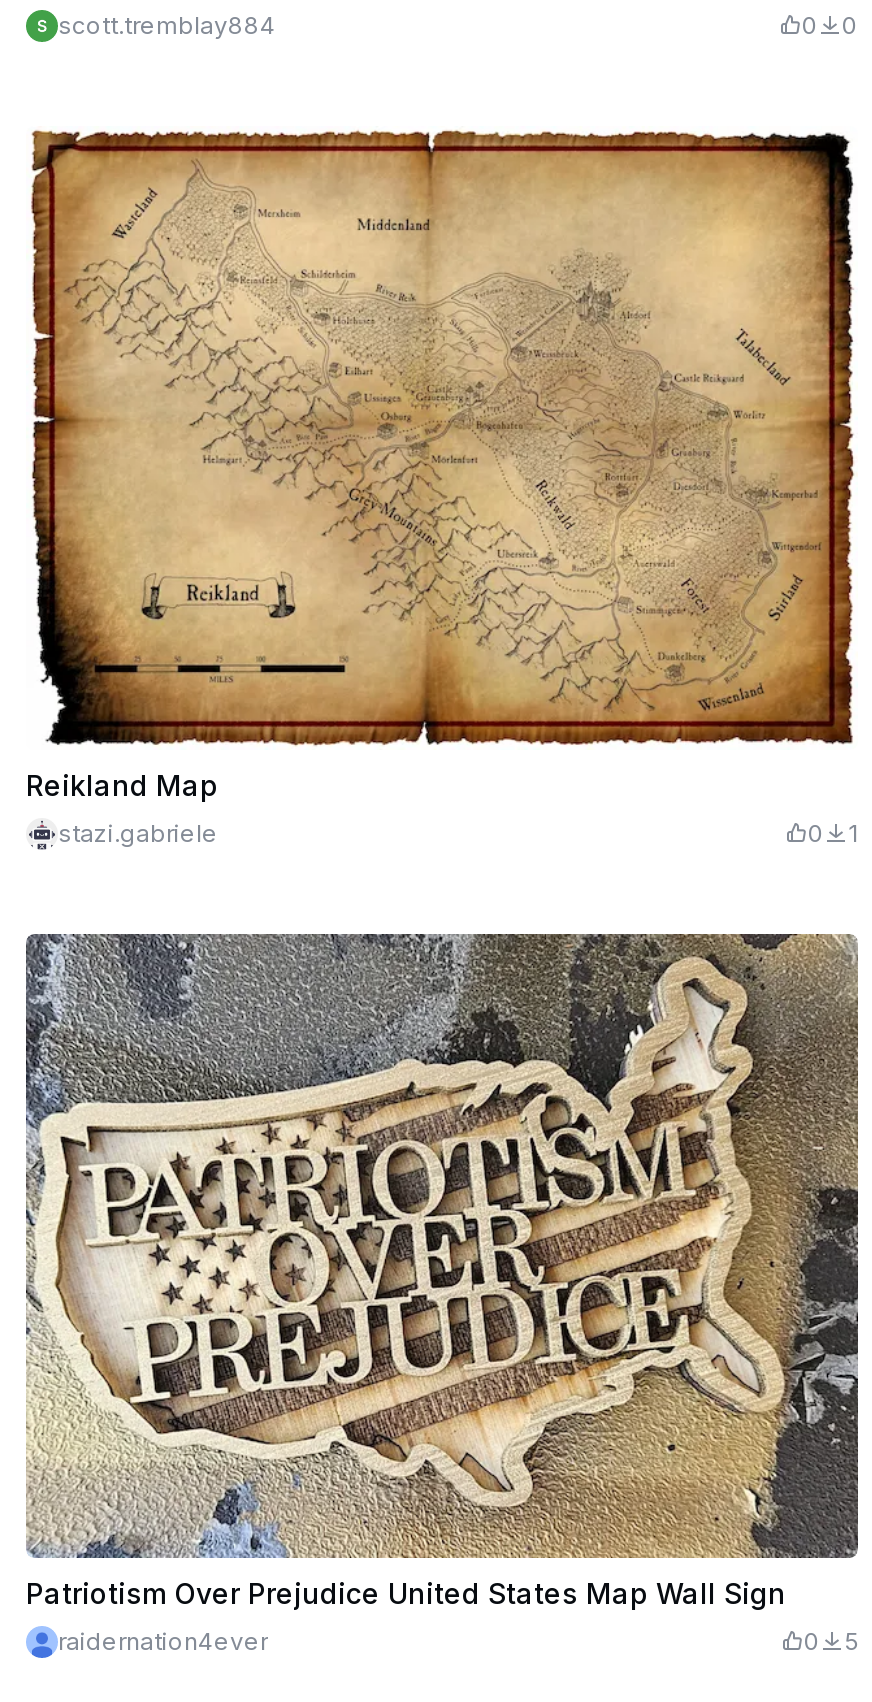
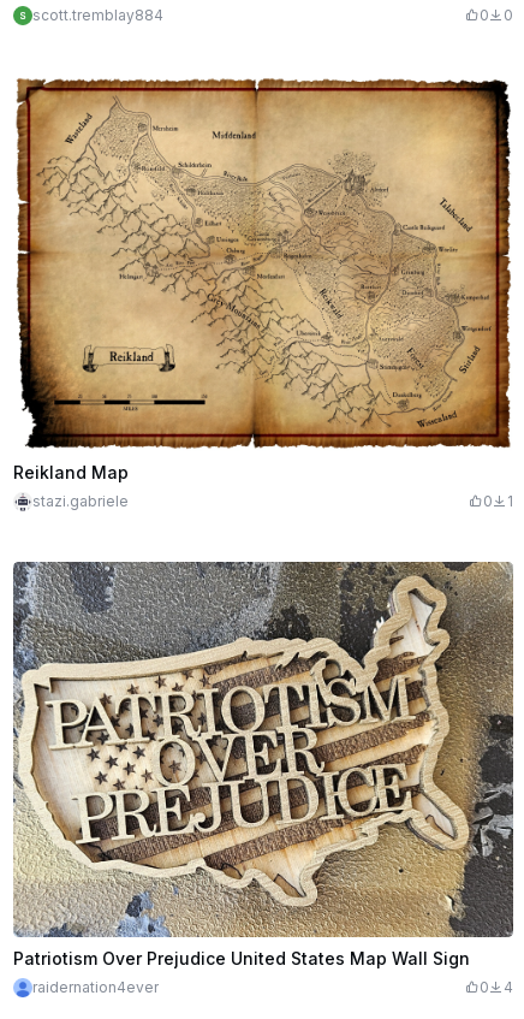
[804,1626,858,1656] 0 5 -> [480,978,513,996] 0 4

